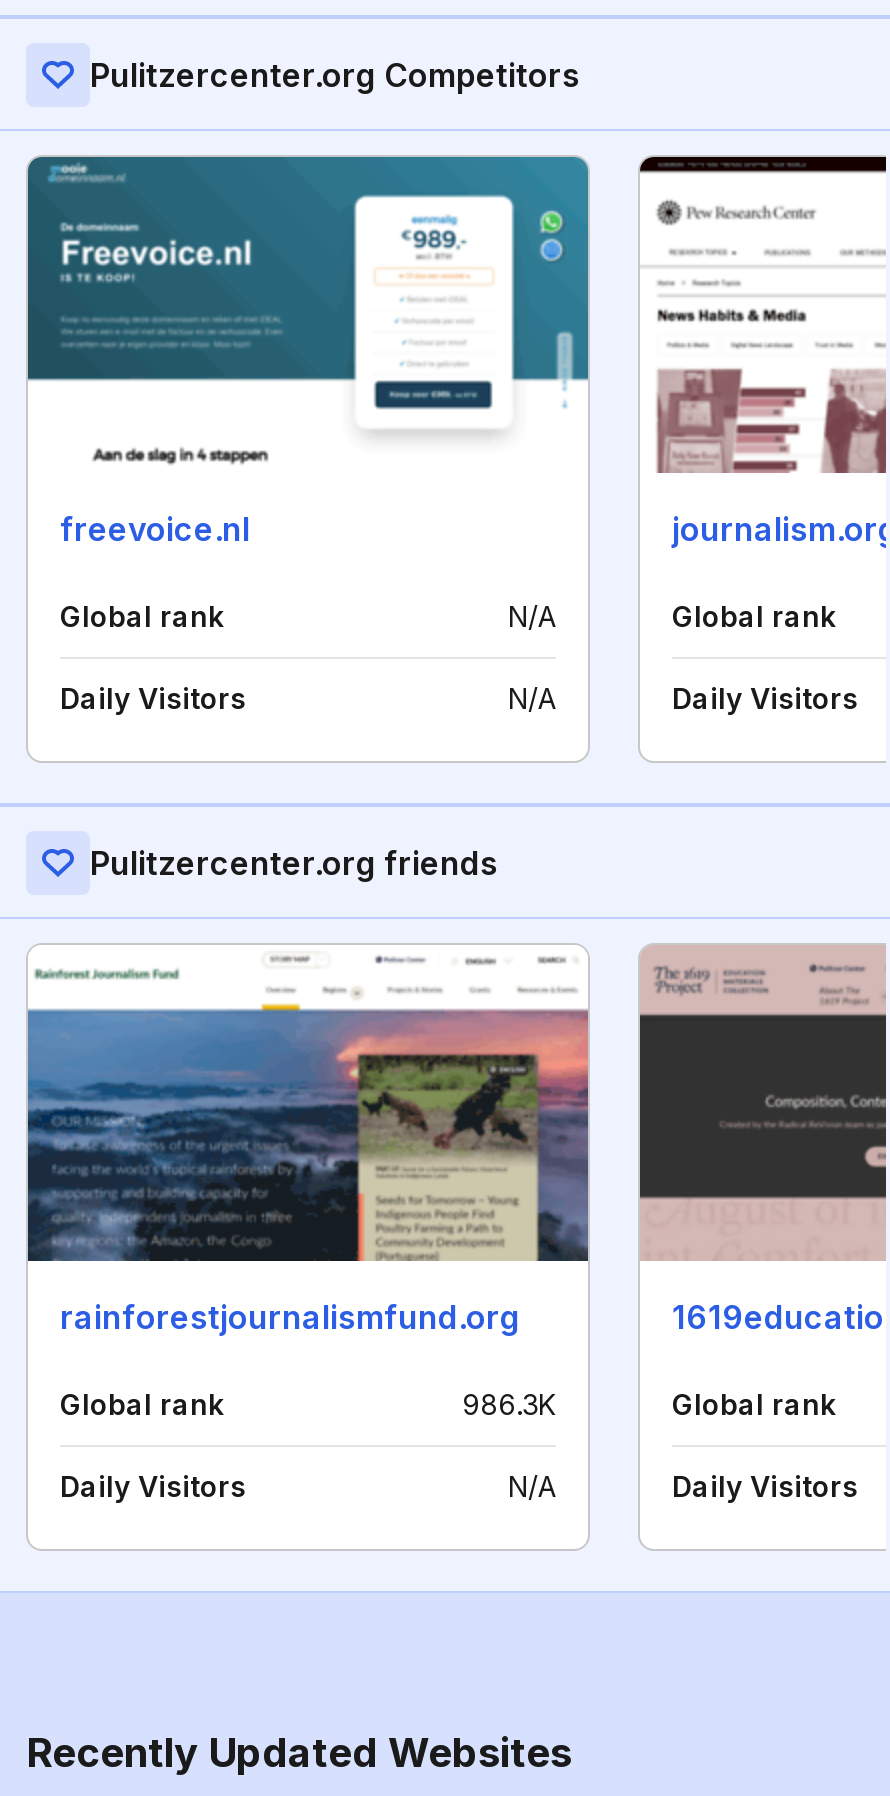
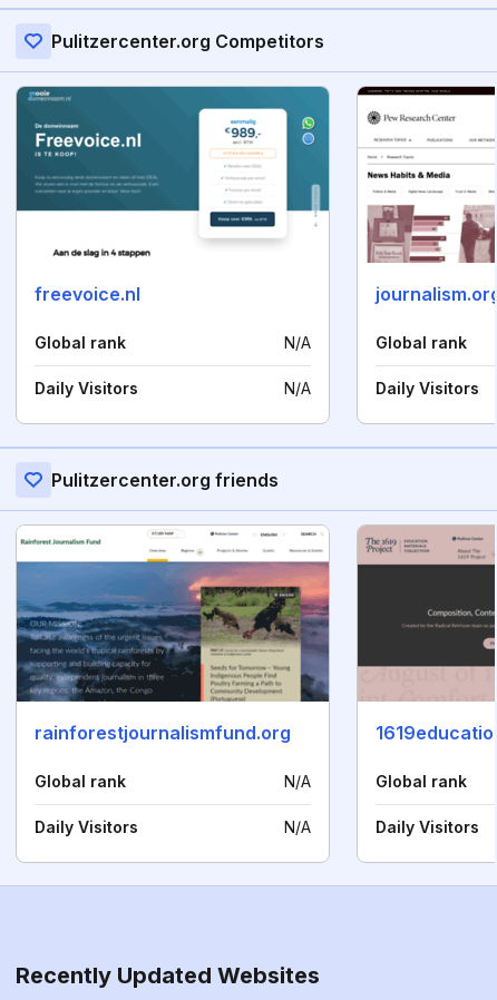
[462,1387,556,1421] 986.3K -> [284,772,311,791] N/A

